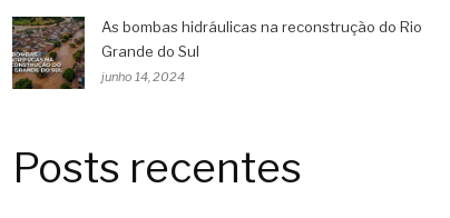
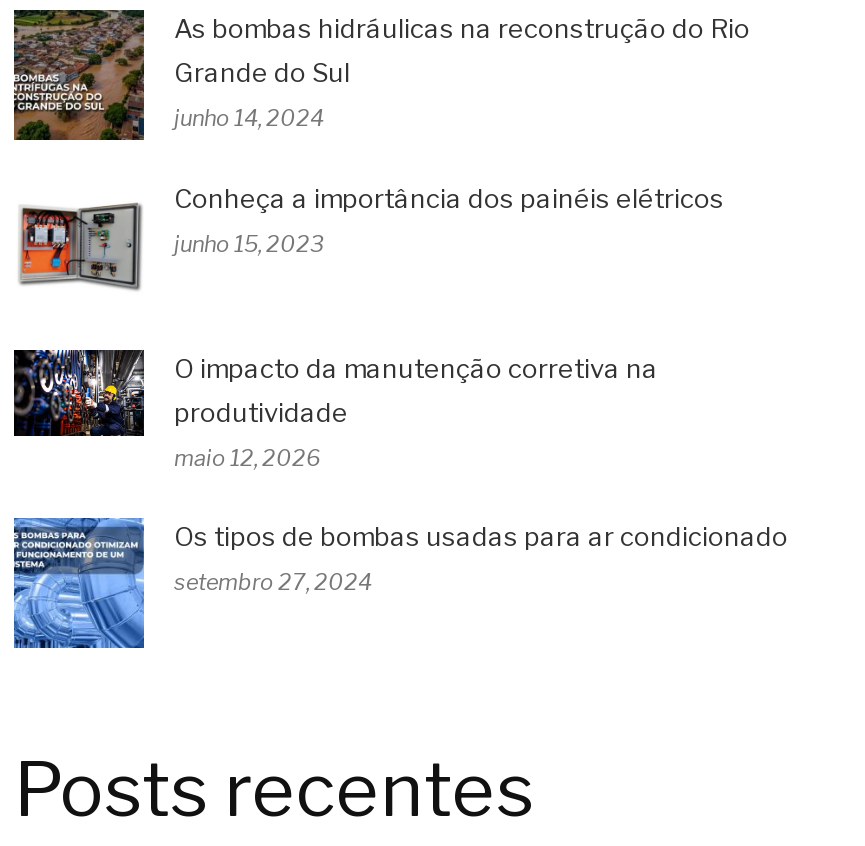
none -> [12,348,788,596] [image] | O impacto da manutenção corretiva na | produtividade | maio 12, 2026 | Os tipos de bombas usadas para ar condicionado | setembro 27, 2024
none -> [12,516,146,650] [image]
none -> [18,182,724,292] [image] | Conheça a importância dos painéis elétricos | junho 15, 2023

